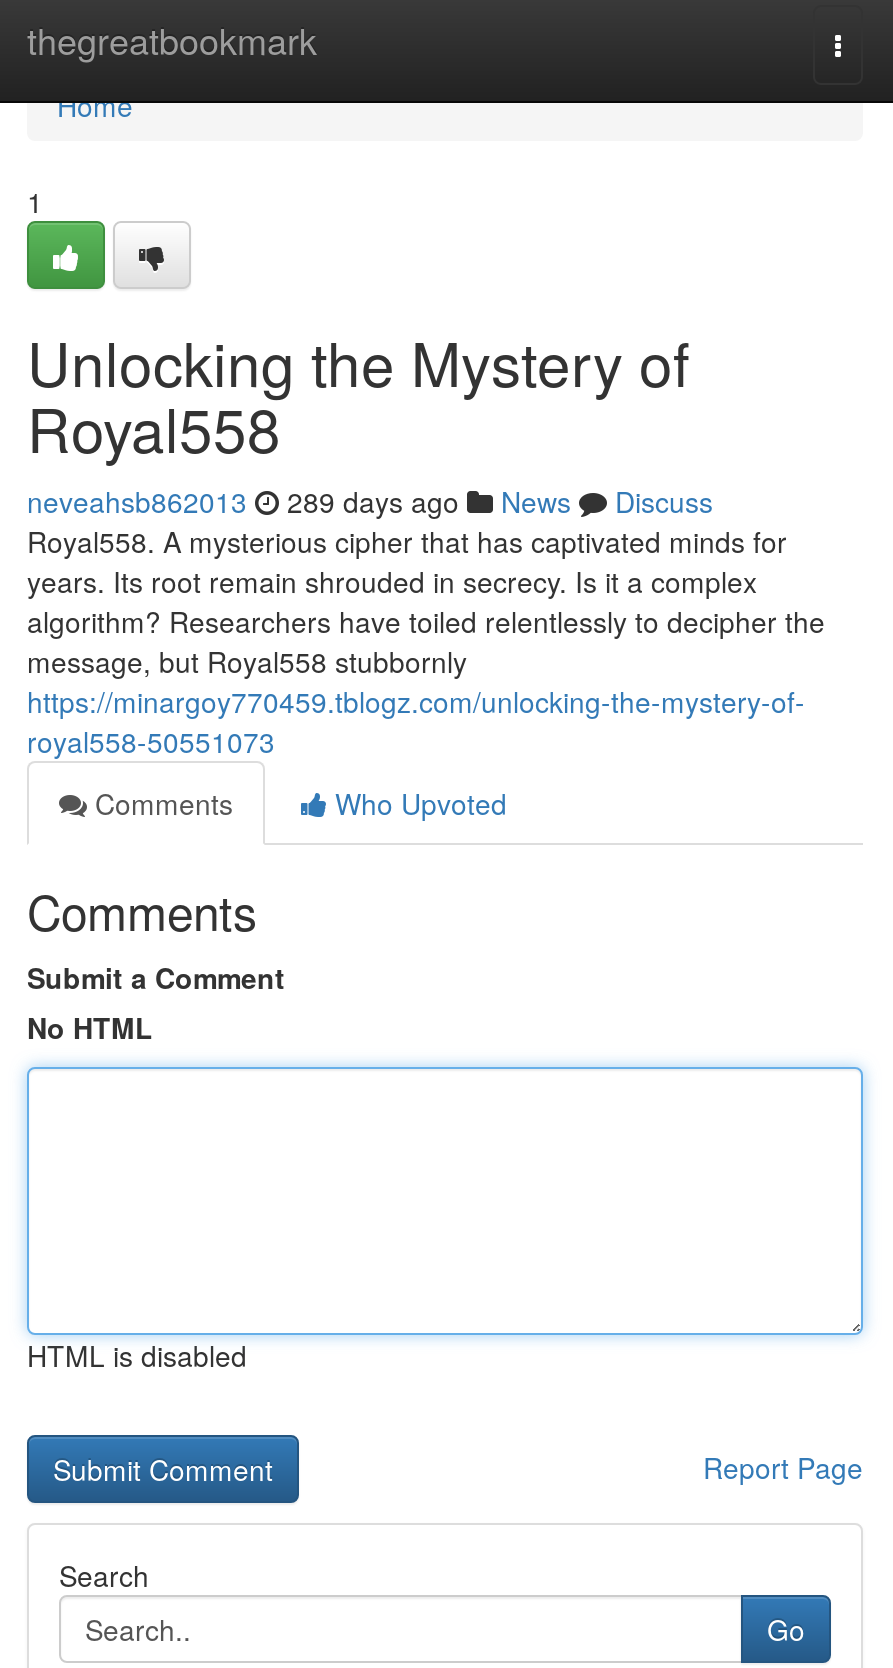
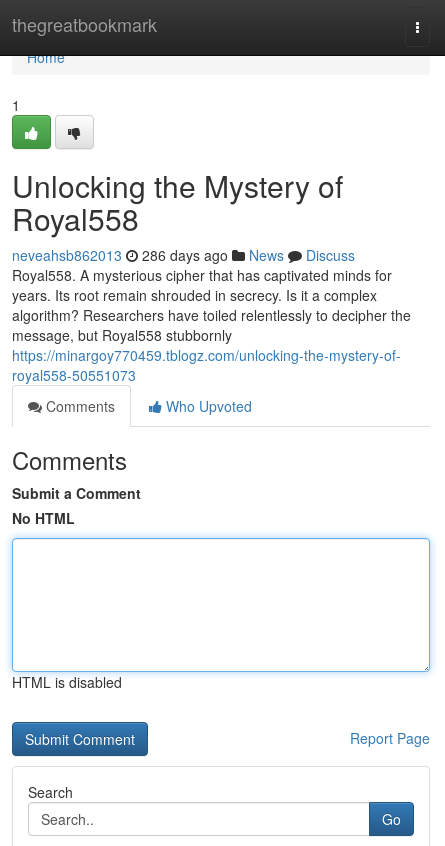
[27,481,713,521] neveahsb862013 289 days ago News Discuss -> [12,245,355,265] neveahsb862013 286 days ago News Discuss

